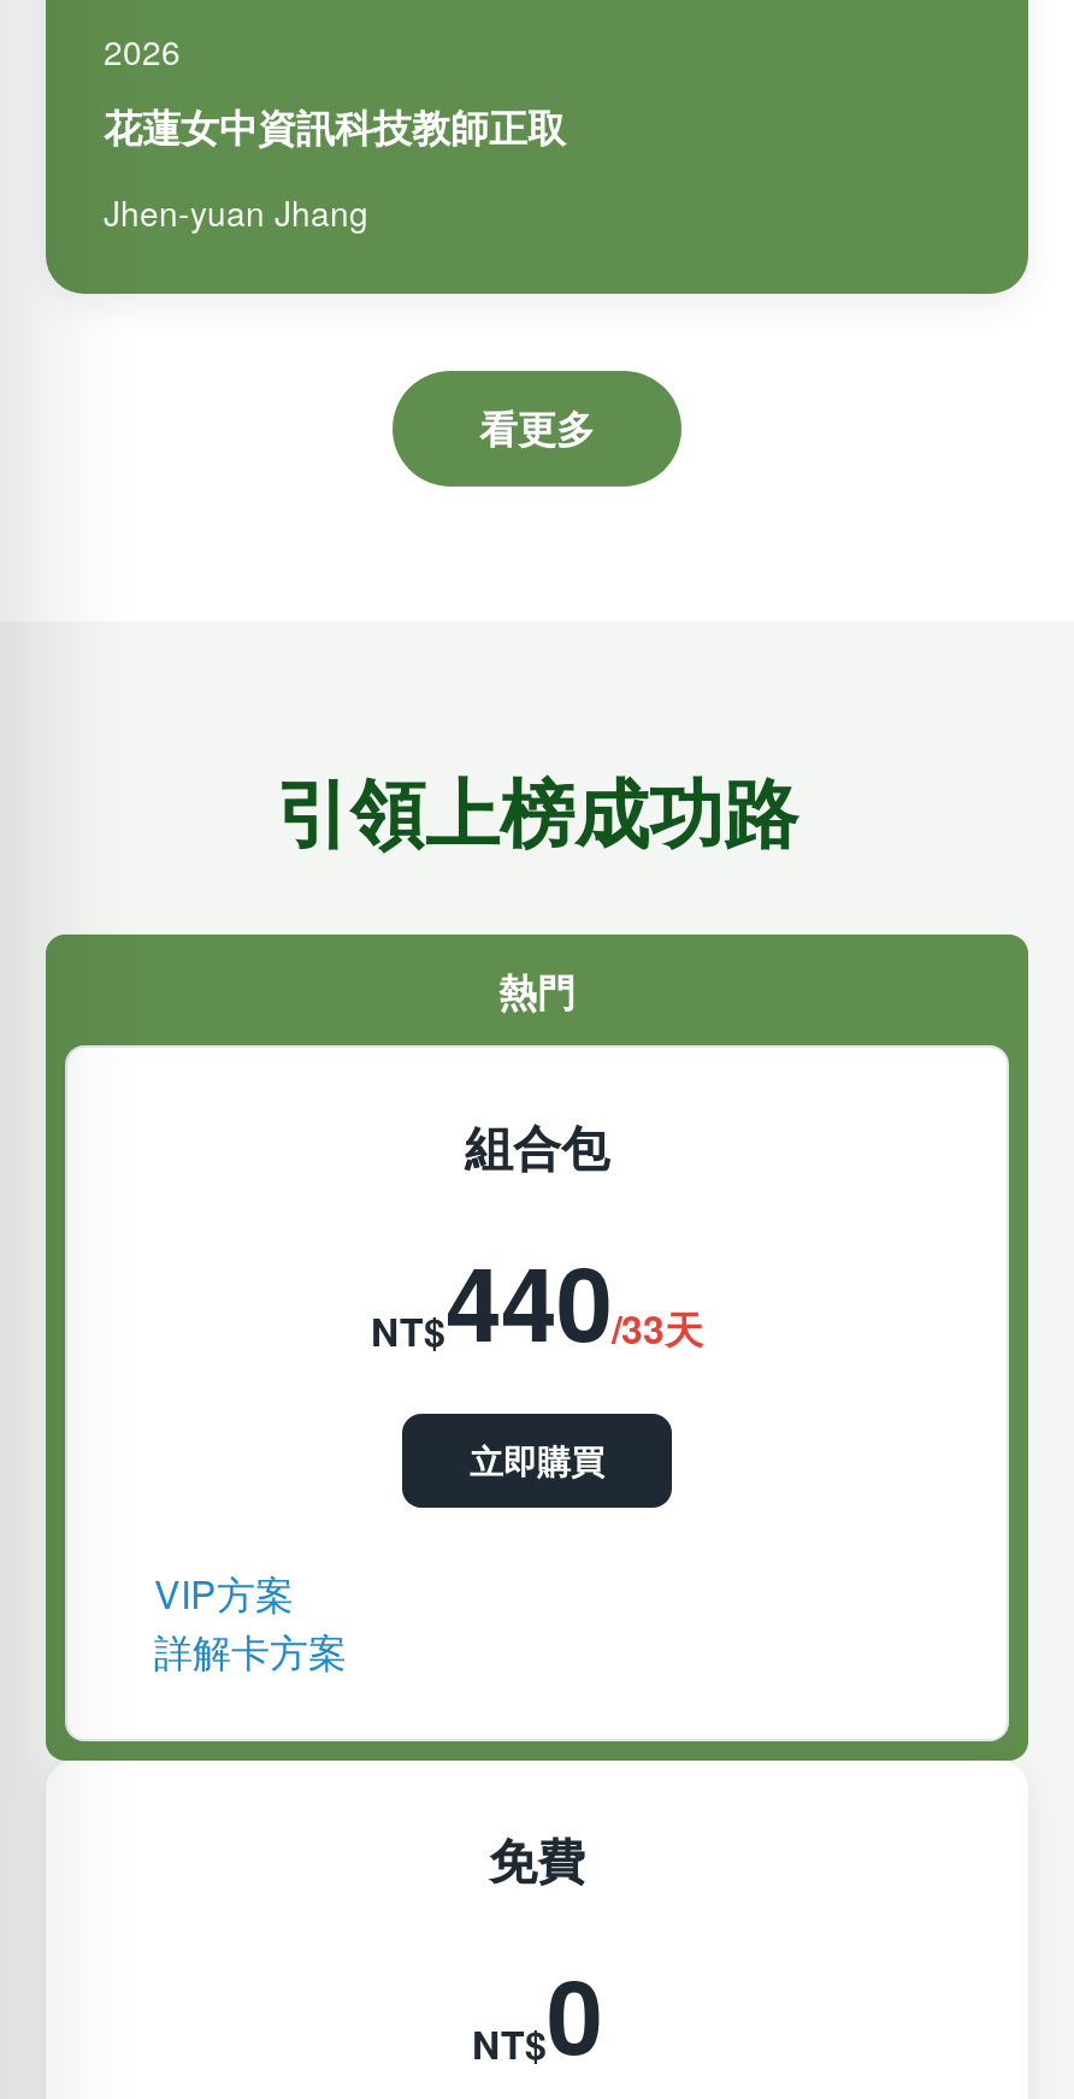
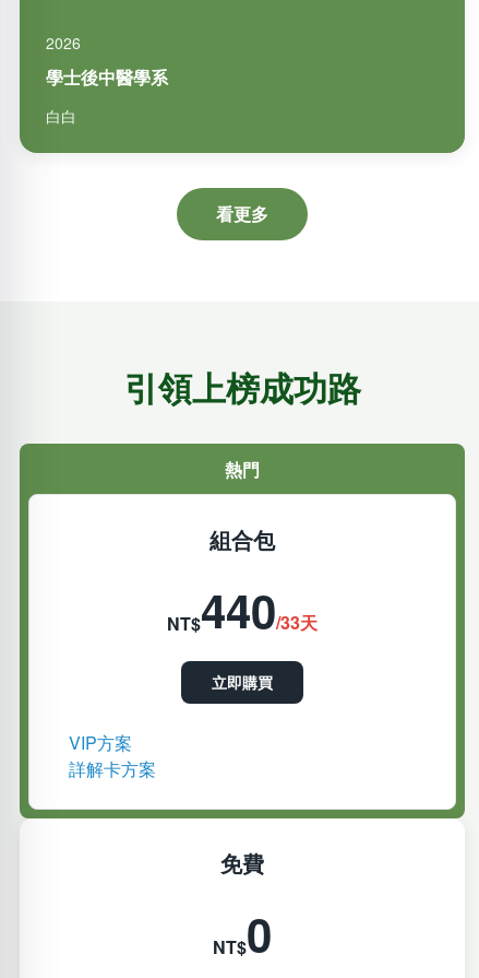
[104,99,566,155] 花蓮女中資訊科技教師正取 -> [46,65,168,90] 學士後中醫學系
[104,189,368,237] Jhen-yuan Jhang -> [46,105,76,127] 白白

